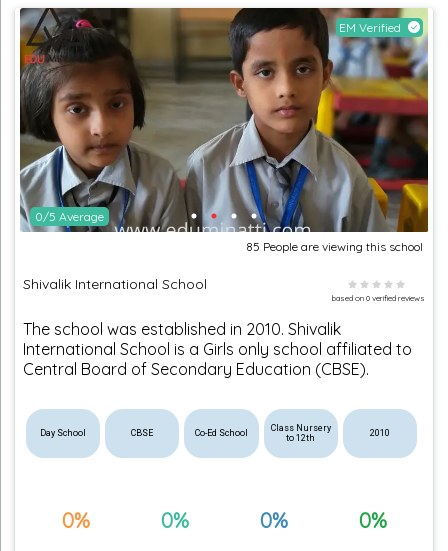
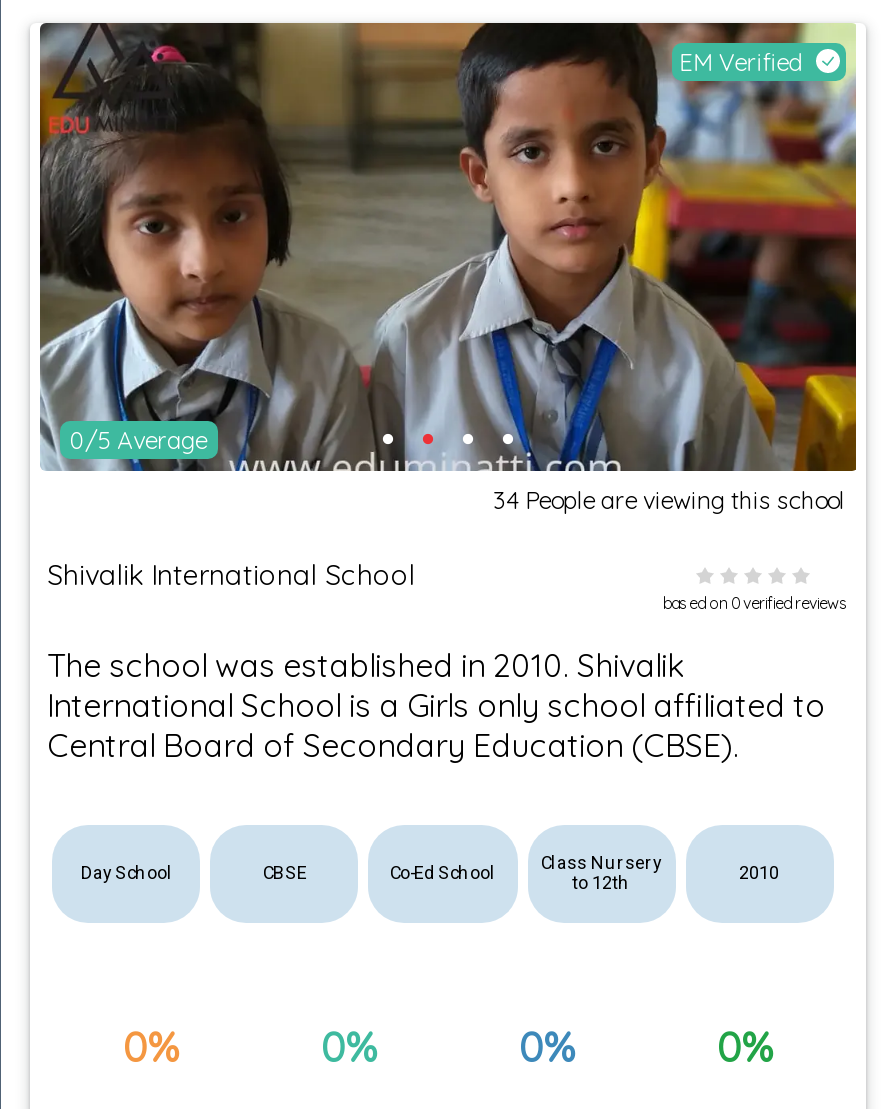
[245,239,422,254] 85 People are viewing this school -> [493,484,845,514] 34 People are viewing this school

